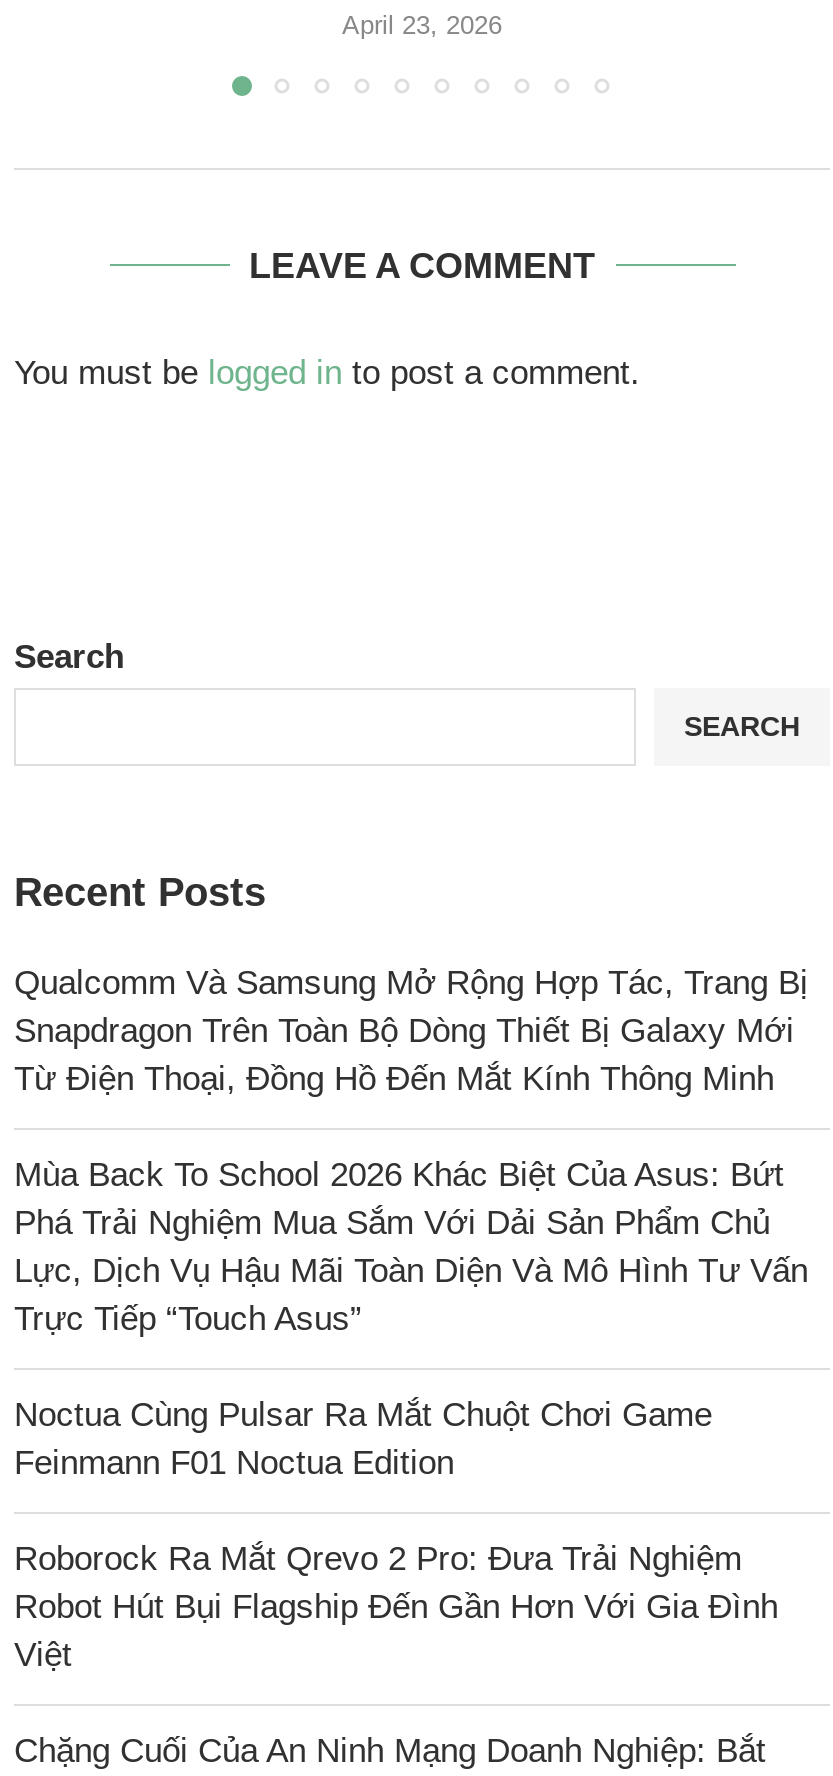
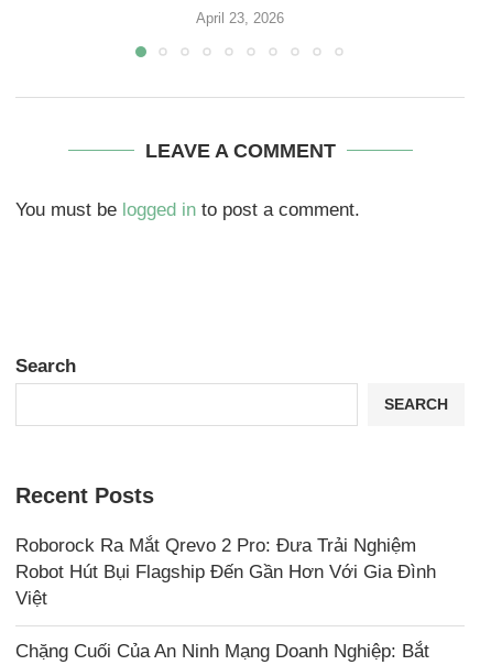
[14,963,808,1481] Qualcomm Và Samsung Mở Rộng Hợp Tác, Trang Bị | Snapdragon Trên Toàn Bộ Dòng Thiết Bị Galaxy Mới | Từ Điện Thoại, Đồng Hồ Đến Mắt Kính Thông Minh | Mùa Back To School 2026 Khác Biệt Của Asus: Bứt | Phá Trải Nghiệm Mua Sắm Với Dải Sản Phẩm Chủ | Lực, Dịch Vụ Hậu Mãi Toàn Diện Và Mô Hình Tư Vấn | Trực Tiếp “Touch Asus” | Noctua Cùng Pulsar Ra Mắt Chuột Chơi Game | Feinmann F01 Noctua Edition -> none

